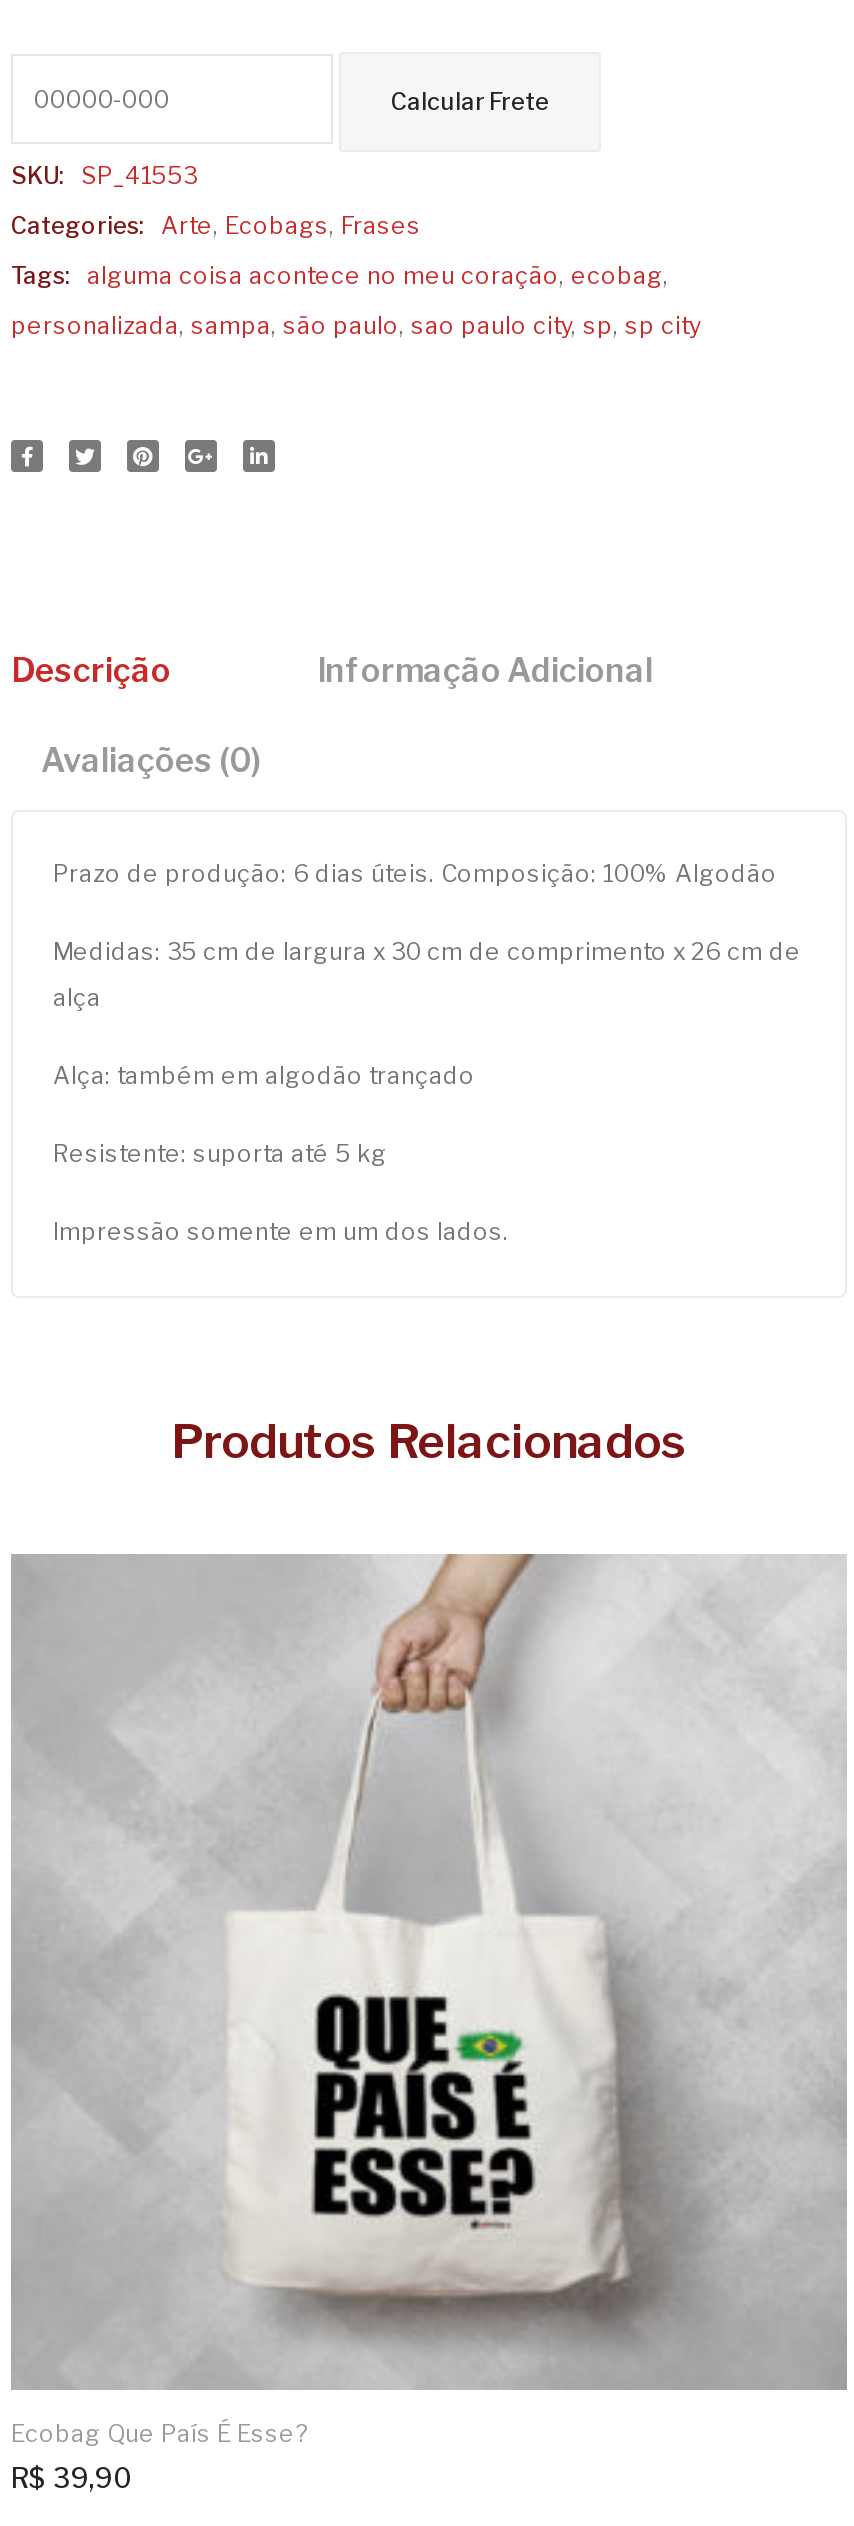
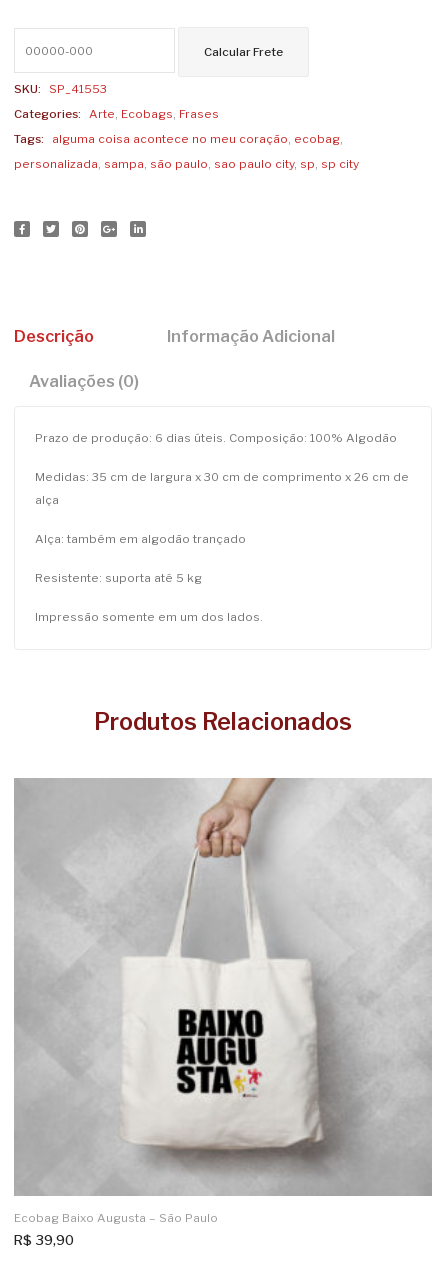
[311,1992,537,2230] [image] -> [165,998,276,1115] [image]
[11,2420,307,2448] Ecobag Que País É Esse? -> [14,1211,218,1225] Ecobag Baixo Augusta – São Paulo

